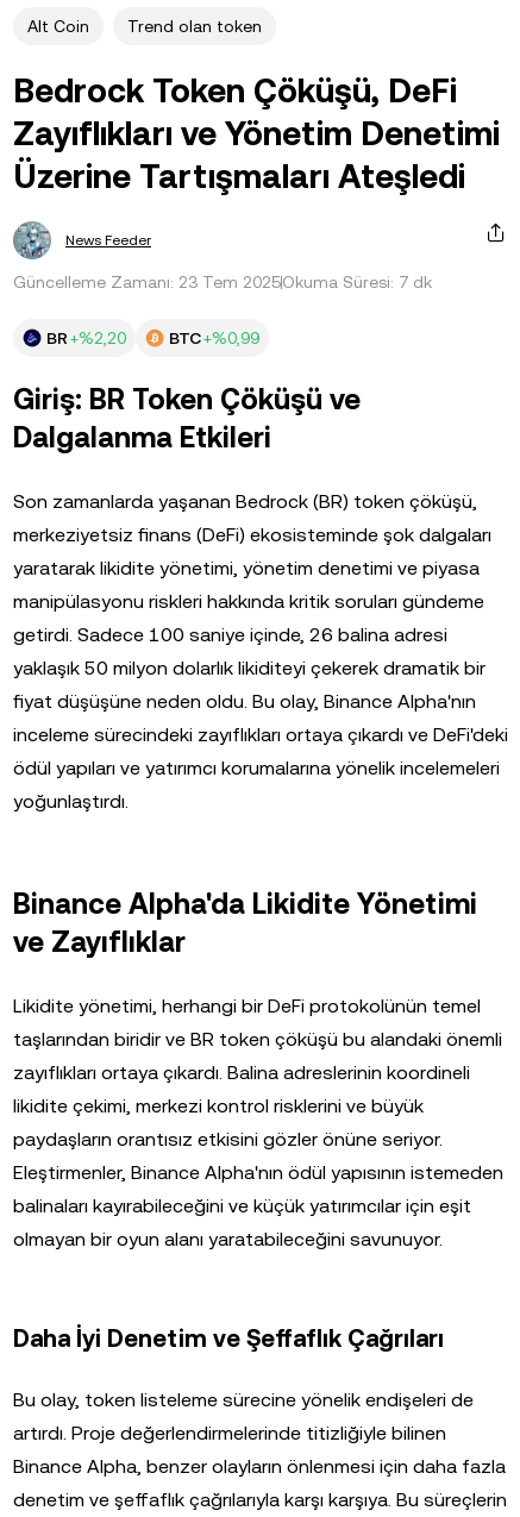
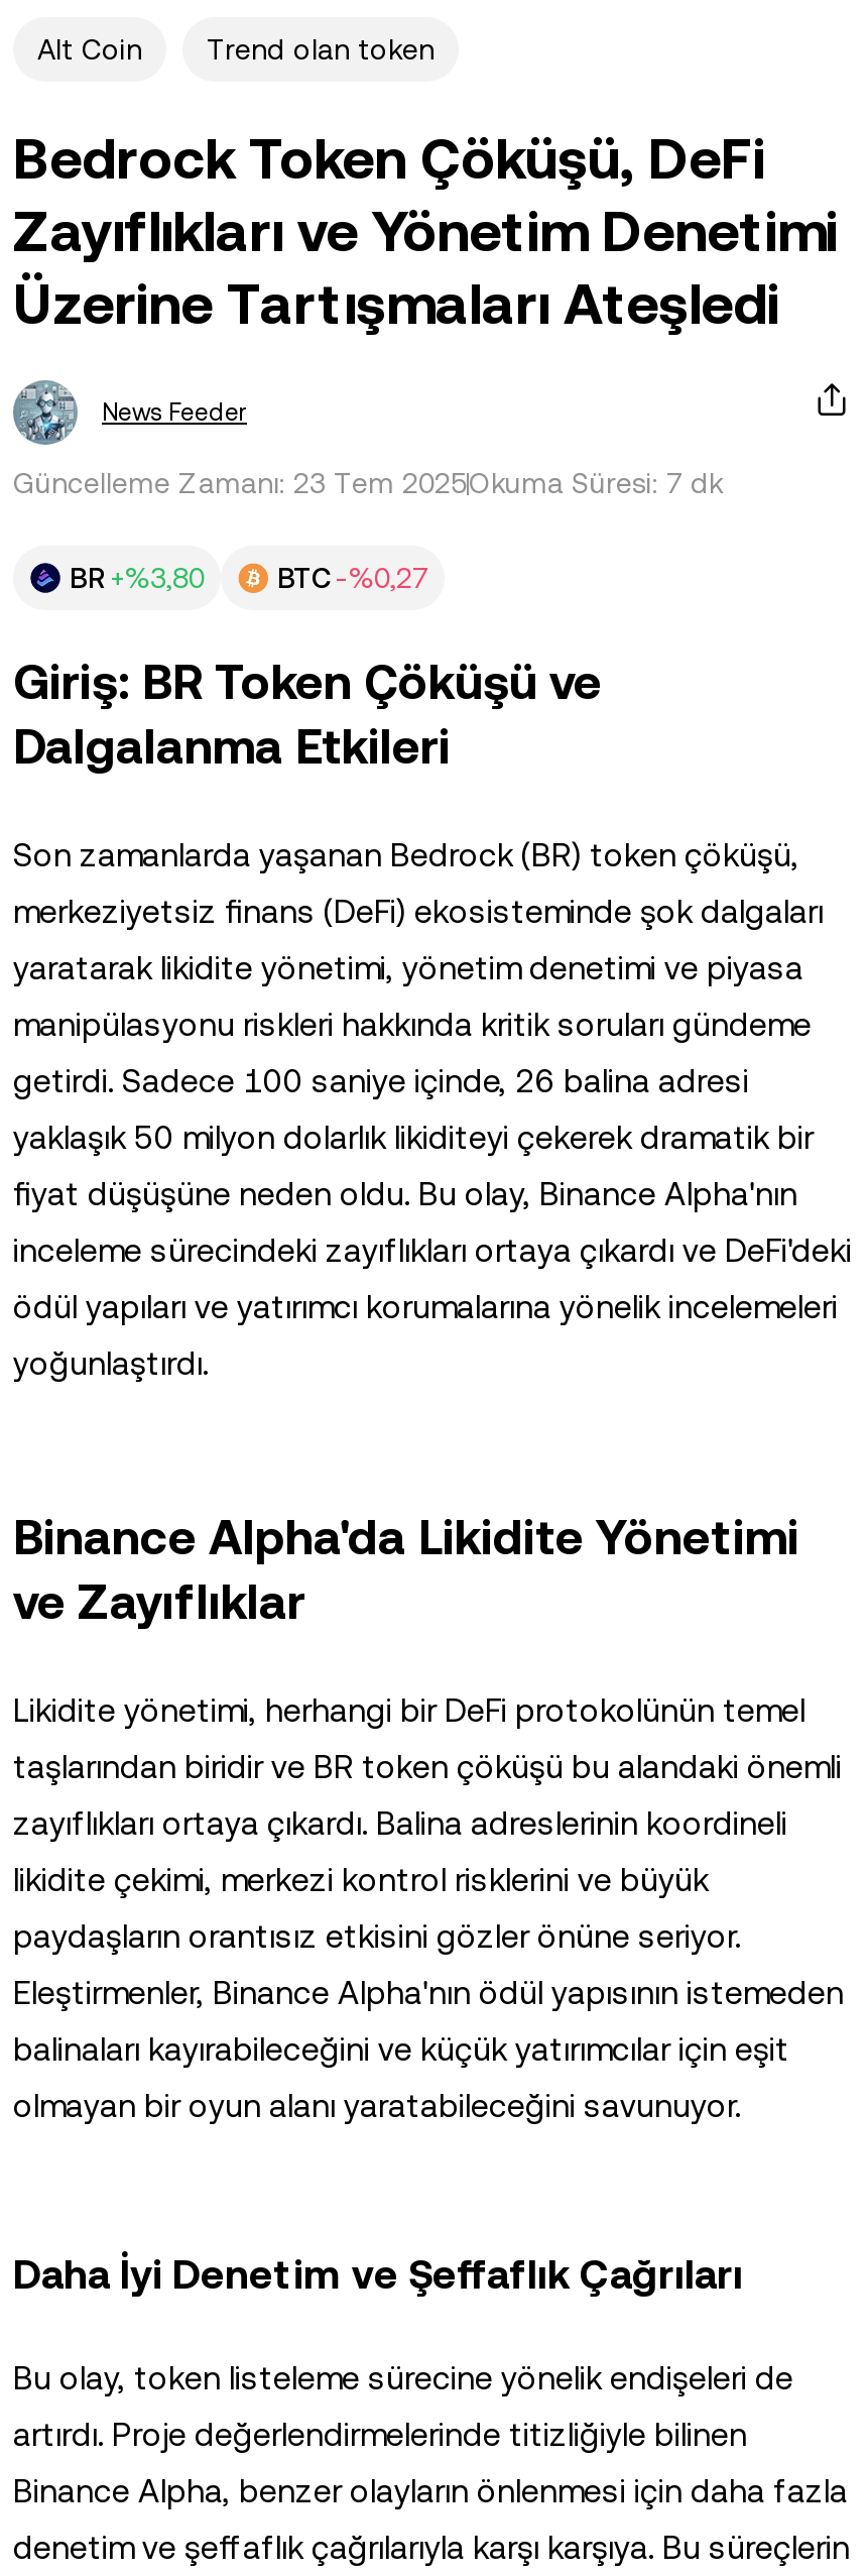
[46,328,126,347] BR +%2,20 -> [70,562,205,594] BR +%3,80
[169,328,259,347] BTC +%0,99 -> [277,562,428,594] BTC -%0,27

